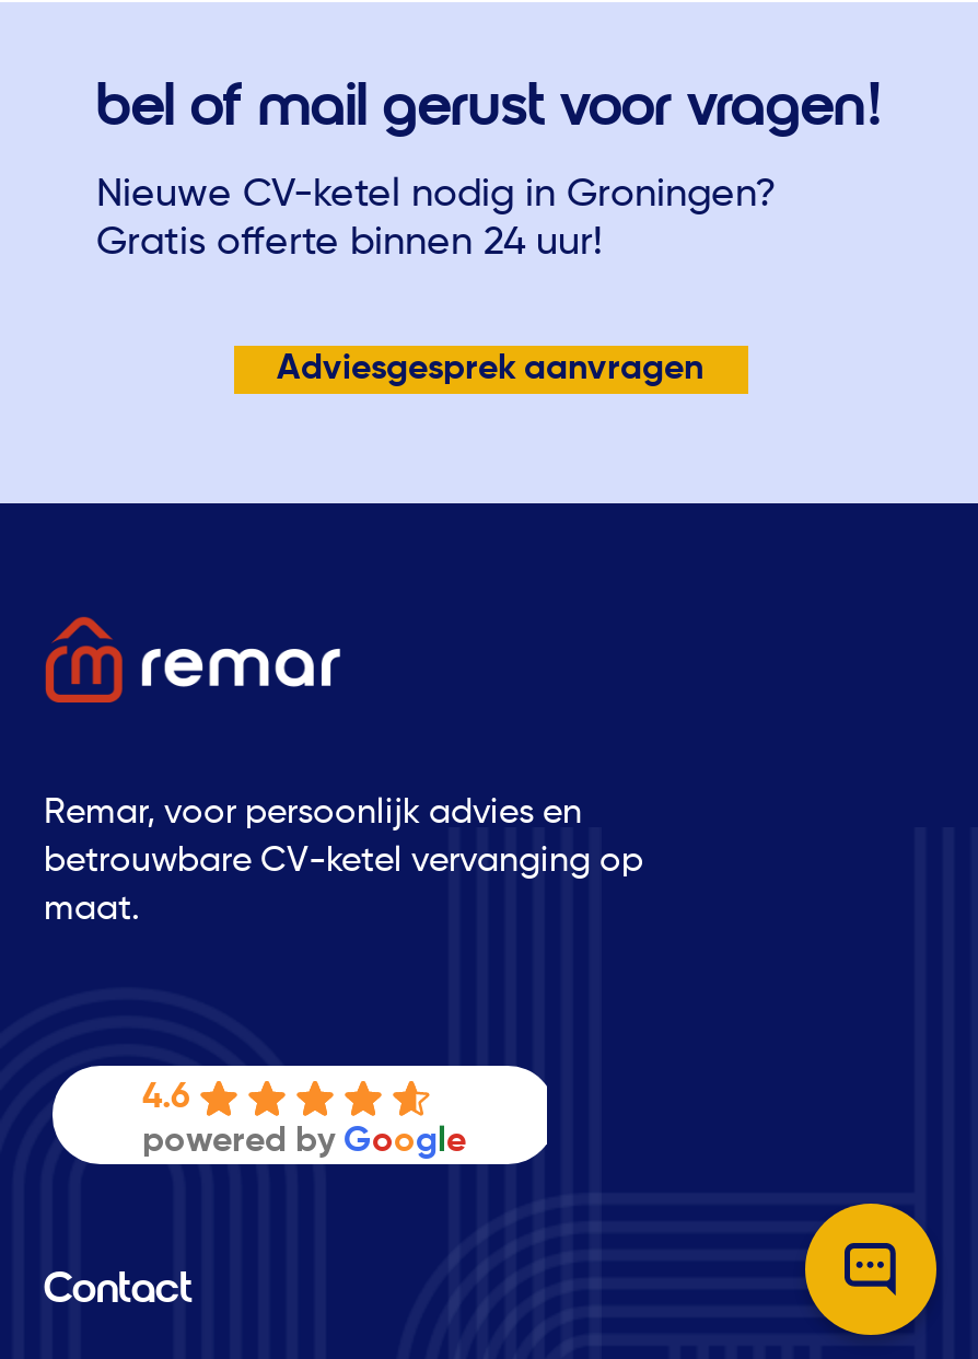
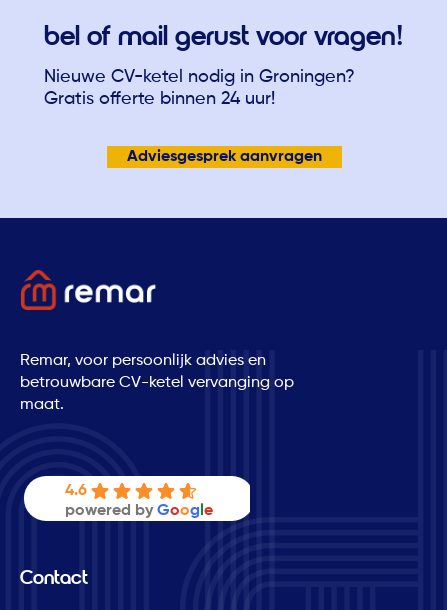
[803,1201,939,1337] [image] -> none

